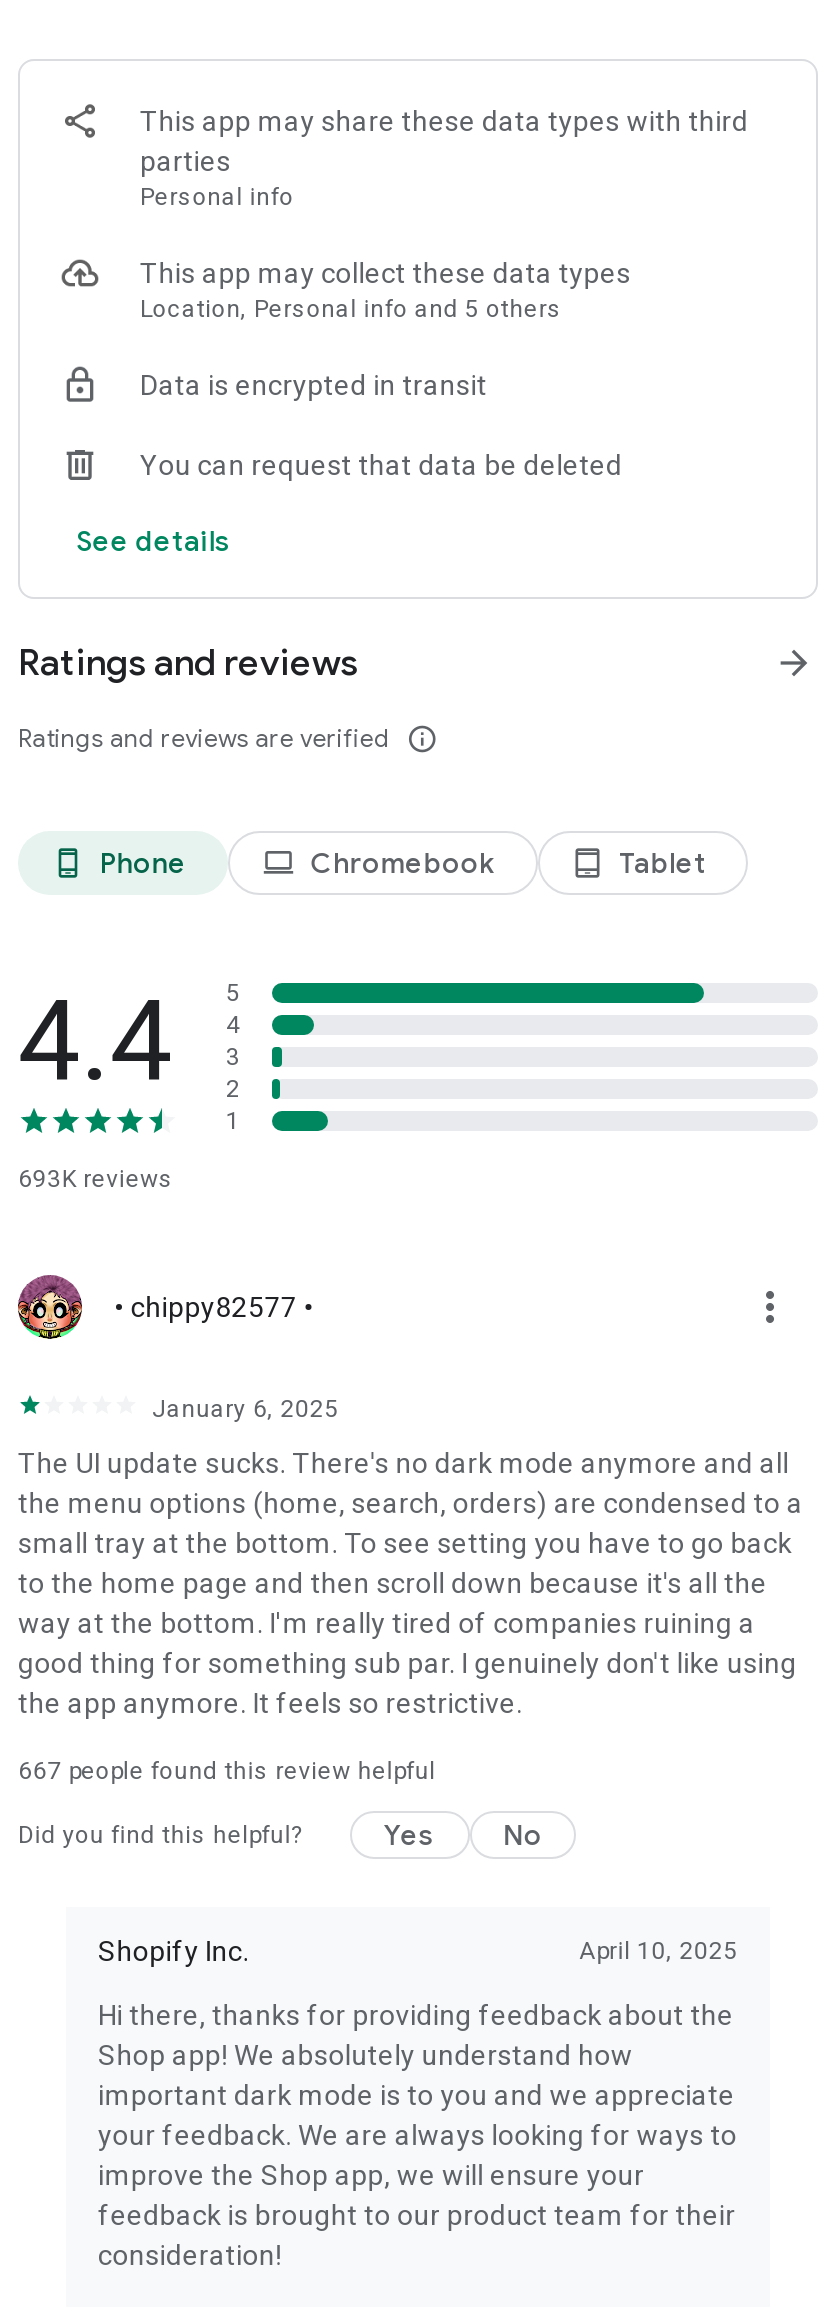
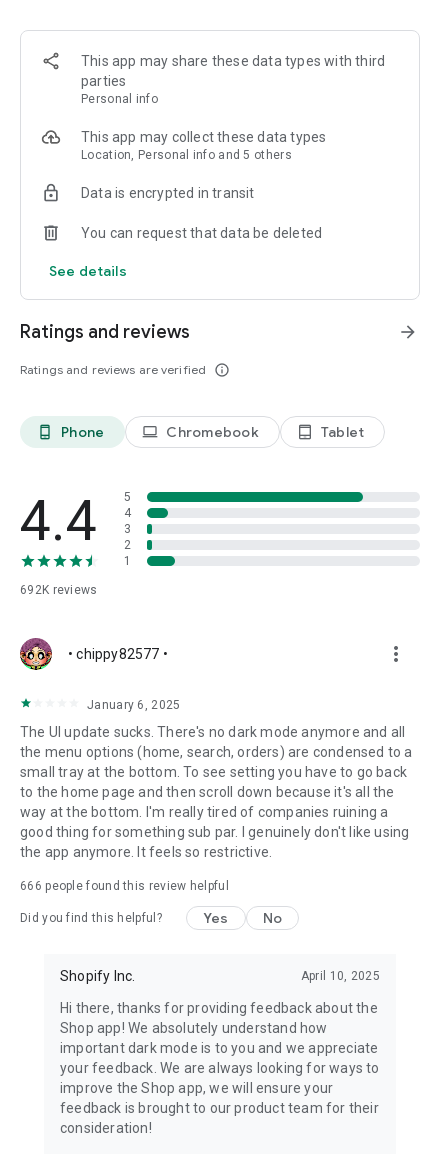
[18,1165,173,1193] 693K reviews -> [20,583,98,597] 692K reviews
[18,1757,436,1785] 667 people found this review helpful -> [20,879,229,893] 666 people found this review helpful

